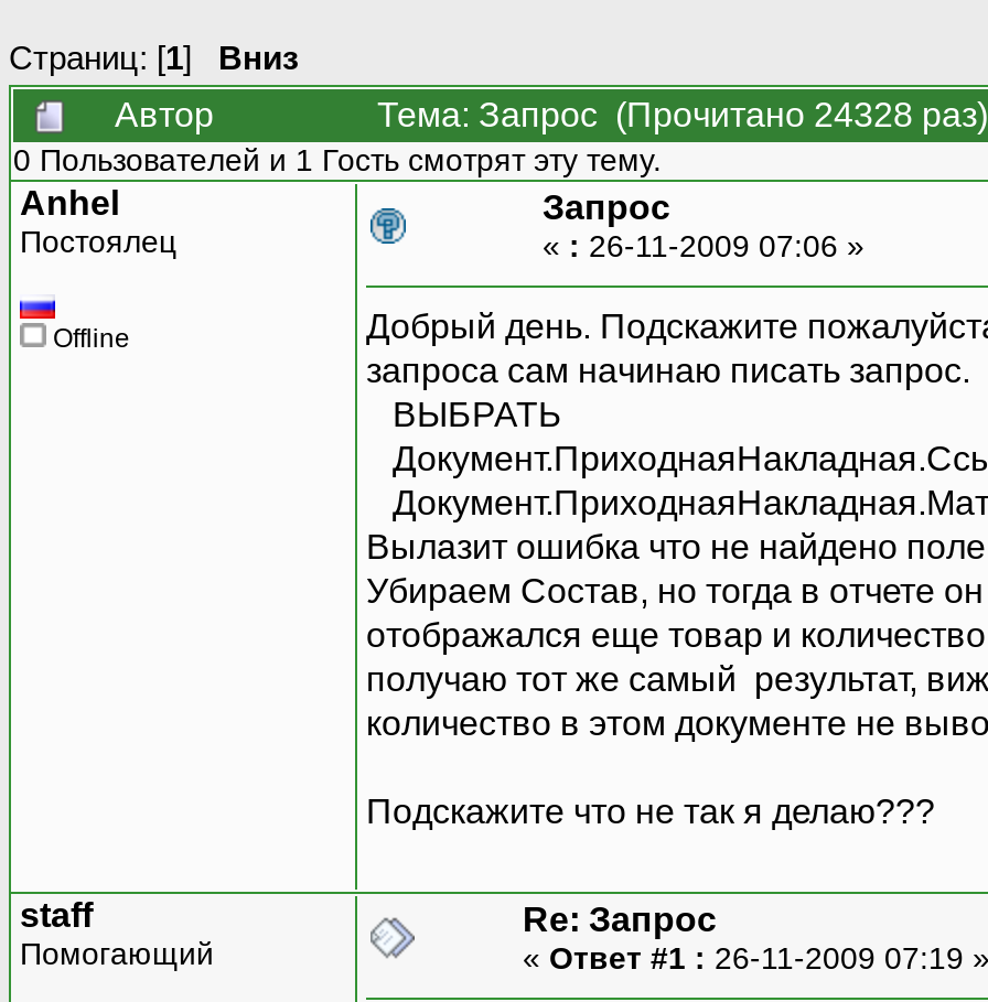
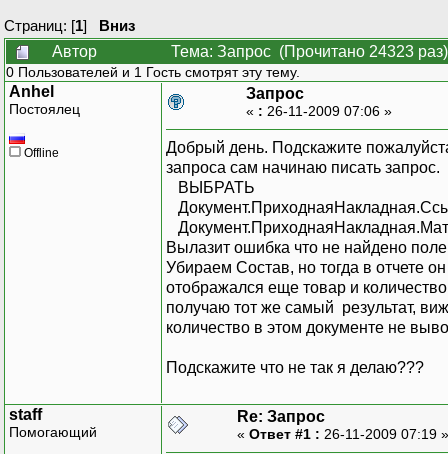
[377,95,988,132] Тема: Запрос (Прочитано 24328 раз) -> [171,42,448,59] Тема: Запрос (Прочитано 24323 раз)

